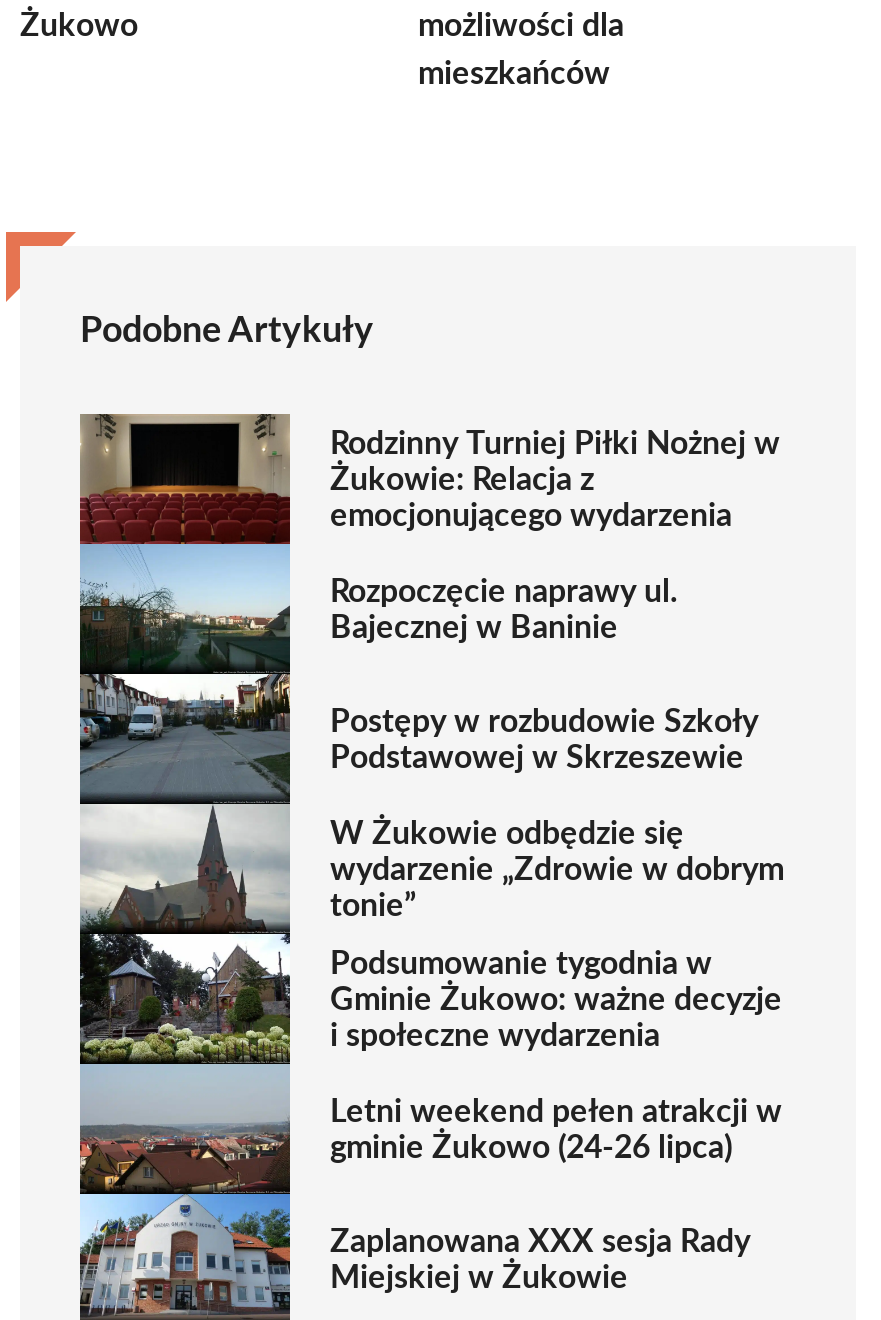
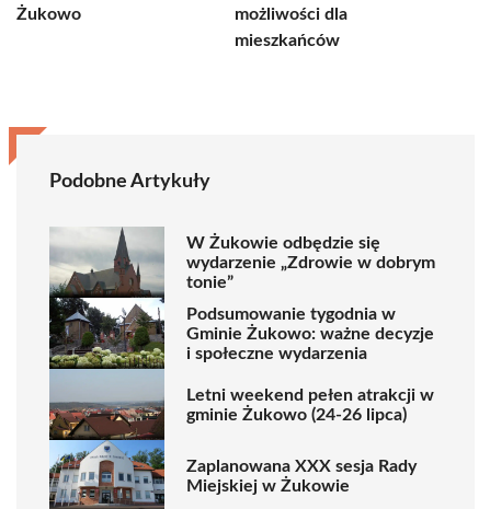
[78,412,780,806] [image] | Rodzinny Turniej Piłki Nożnej w | Żukowie: Relacja z | emocjonującego wydarzenia | Rozpoczęcie naprawy ul. | Bajecznej w Baninie | Postępy w rozbudowie Szkoły | Podstawowej w Skrzeszewie -> none

